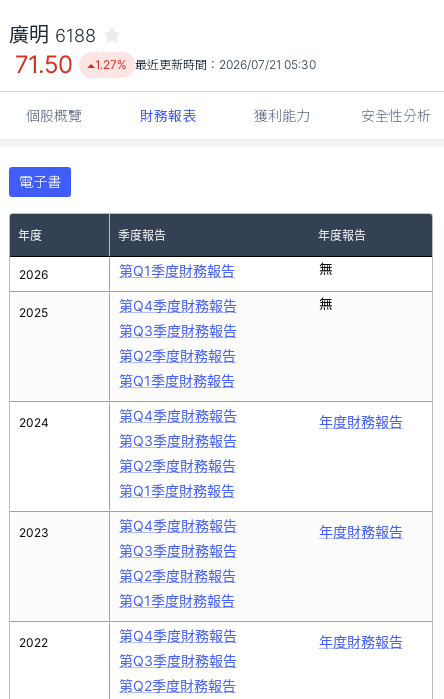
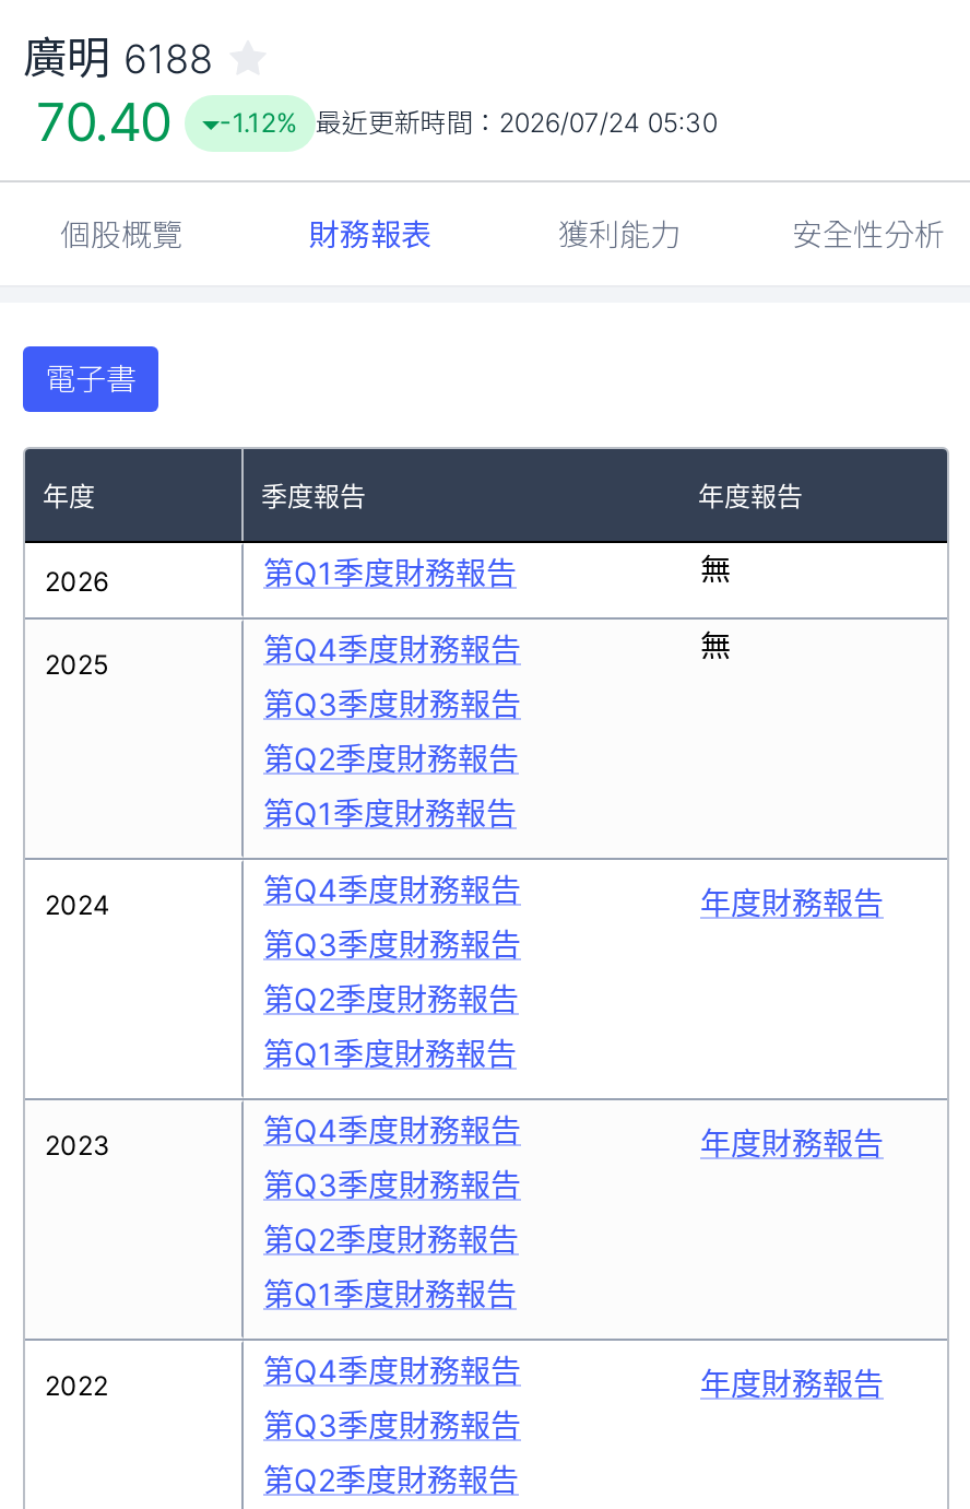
[15,50,73,79] 71.50 -> [36,91,171,154] 70.40
[95,57,316,72] 1.27% 最近更新時間：2026/07/21 05:30 -> [219,106,717,139] -1.12% 最近更新時間：2026/07/24 05:30

